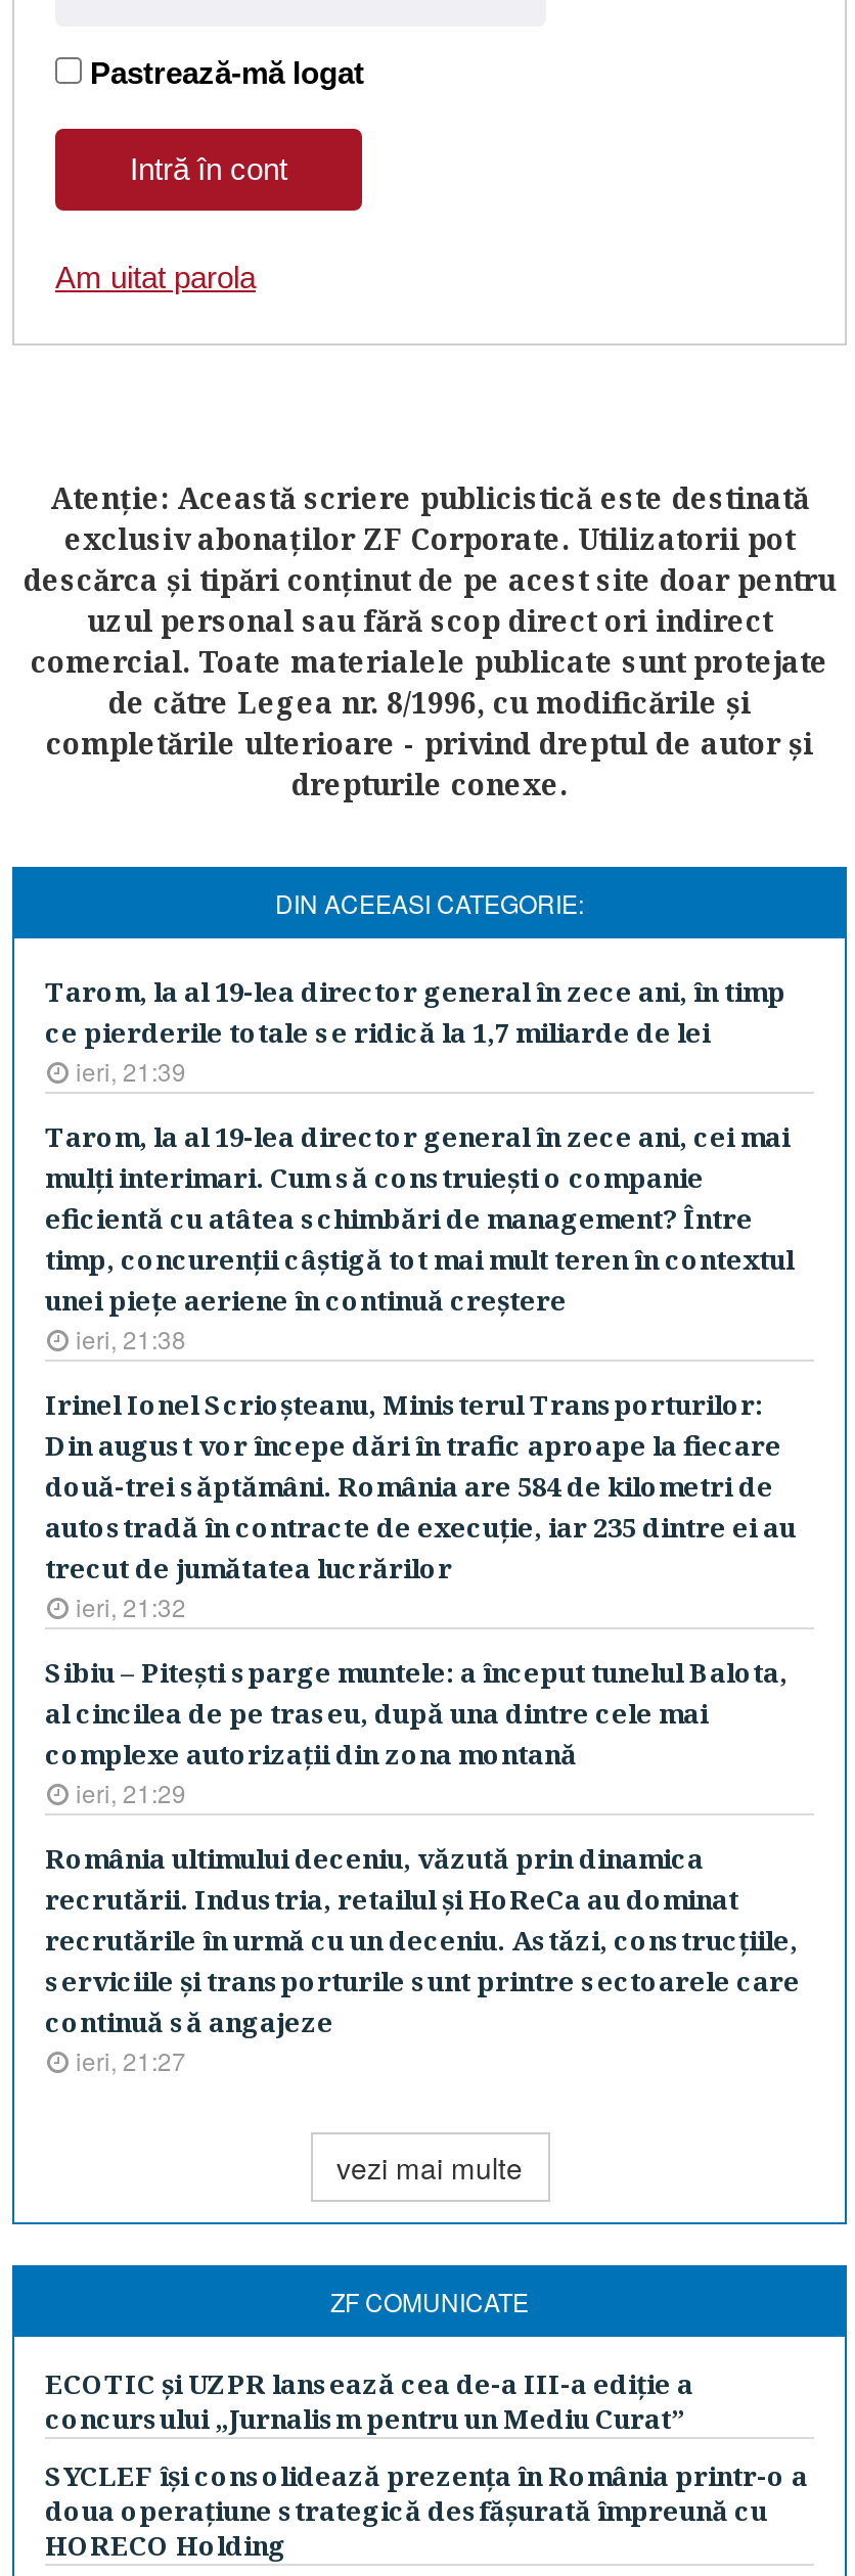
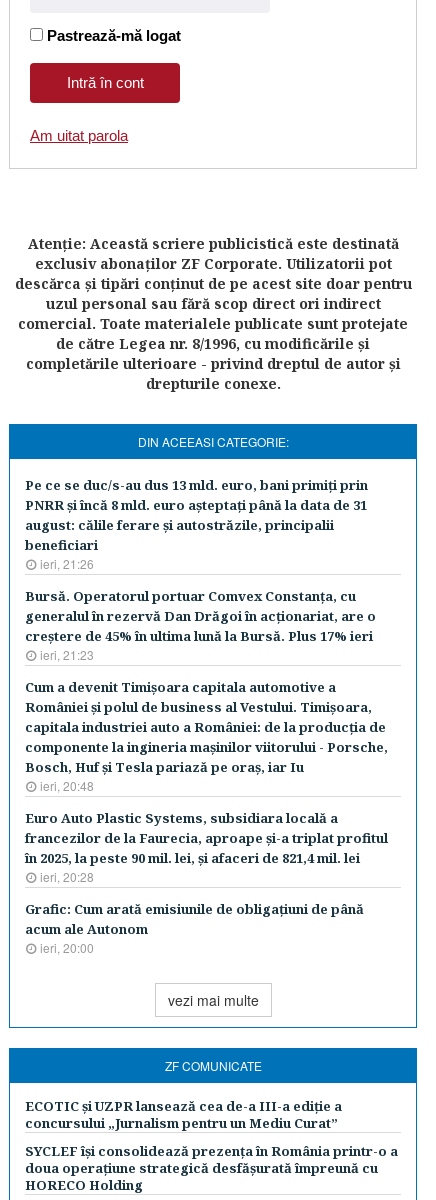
[45,973,785,1088] Tarom, la al 19-lea director general în zece ani, în timp | ce pierderile totale se ridică la 1,7 miliarde de lei | ieri, 21:39 -> [25,476,368,572] Pe ce se duc/s-au dus 13 mld. euro, bani primiţi prin | PNRR şi încă 8 mld. euro aşteptaţi până la data de 31 | august: călile ferare şi autostrăzile, principalii | beneficiari | ieri, 21:26
[45,1118,794,1355] Tarom, la al 19-lea director general în zece ani, cei mai | mulţi interimari. Cum să construieşti o companie | eficientă cu atâtea schimbări de management? Între | timp, concurenţii câştigă tot mai mult teren în contextul | unei pieţe aeriene în continuă creştere | ieri, 21:38 -> [25,587,376,663] Bursă. Operatorul portuar Comvex Constanţa, cu | generalul în rezervă Dan Drăgoi în acţionariat, are o | creştere de 45% în ultima lună la Bursă. Plus 17% ieri | ieri, 21:23
[45,1386,796,1623] Irinel Ionel Scrioşteanu, Ministerul Transporturilor: | Din august vor începe dări în trafic aproape la fiecare | două-trei săptămâni. România are 584 de kilometri de | autostradă în contracte de execuţie, iar 235 dintre ei au | trecut de jumătatea lucrărilor | ieri, 21:32 -> [25,678,388,794] Cum a devenit Timişoara capitala automotive a | României şi polul de business al Vestului. Timişoara, | capitala industriei auto a României: de la producţia de | componente la ingineria maşinilor viitorului - Porsche, | Bosch, Huf şi Tesla pariază pe oraş, iar Iu | ieri, 20:48
[45,1654,787,1809] Sibiu – Piteşti sparge muntele: a început tunelul Balota, | al cincilea de pe traseu, după una dintre cele mai | complexe autorizaţii din zona montană | ieri, 21:29 -> [25,809,388,885] Euro Auto Plastic Systems, subsidiara locală a | francezilor de la Faurecia, aproape şi-a triplat profitul | în 2025, la peste 90 mil. lei, şi afaceri de 821,4 mil. lei | ieri, 20:28
[45,1840,800,2077] România ultimului deceniu, văzută prin dinamica | recrutării. Industria, retailul şi HoReCa au dominat | recrutările în urmă cu un deceniu. Astăzi, construcţiile, | serviciile şi transporturile sunt printre sectoarele care | continuă să angajeze | ieri, 21:27 -> [25,900,364,956] Grafic: Cum arată emisiunile de obligaţiuni de până | acum ale Autonom | ieri, 20:00

